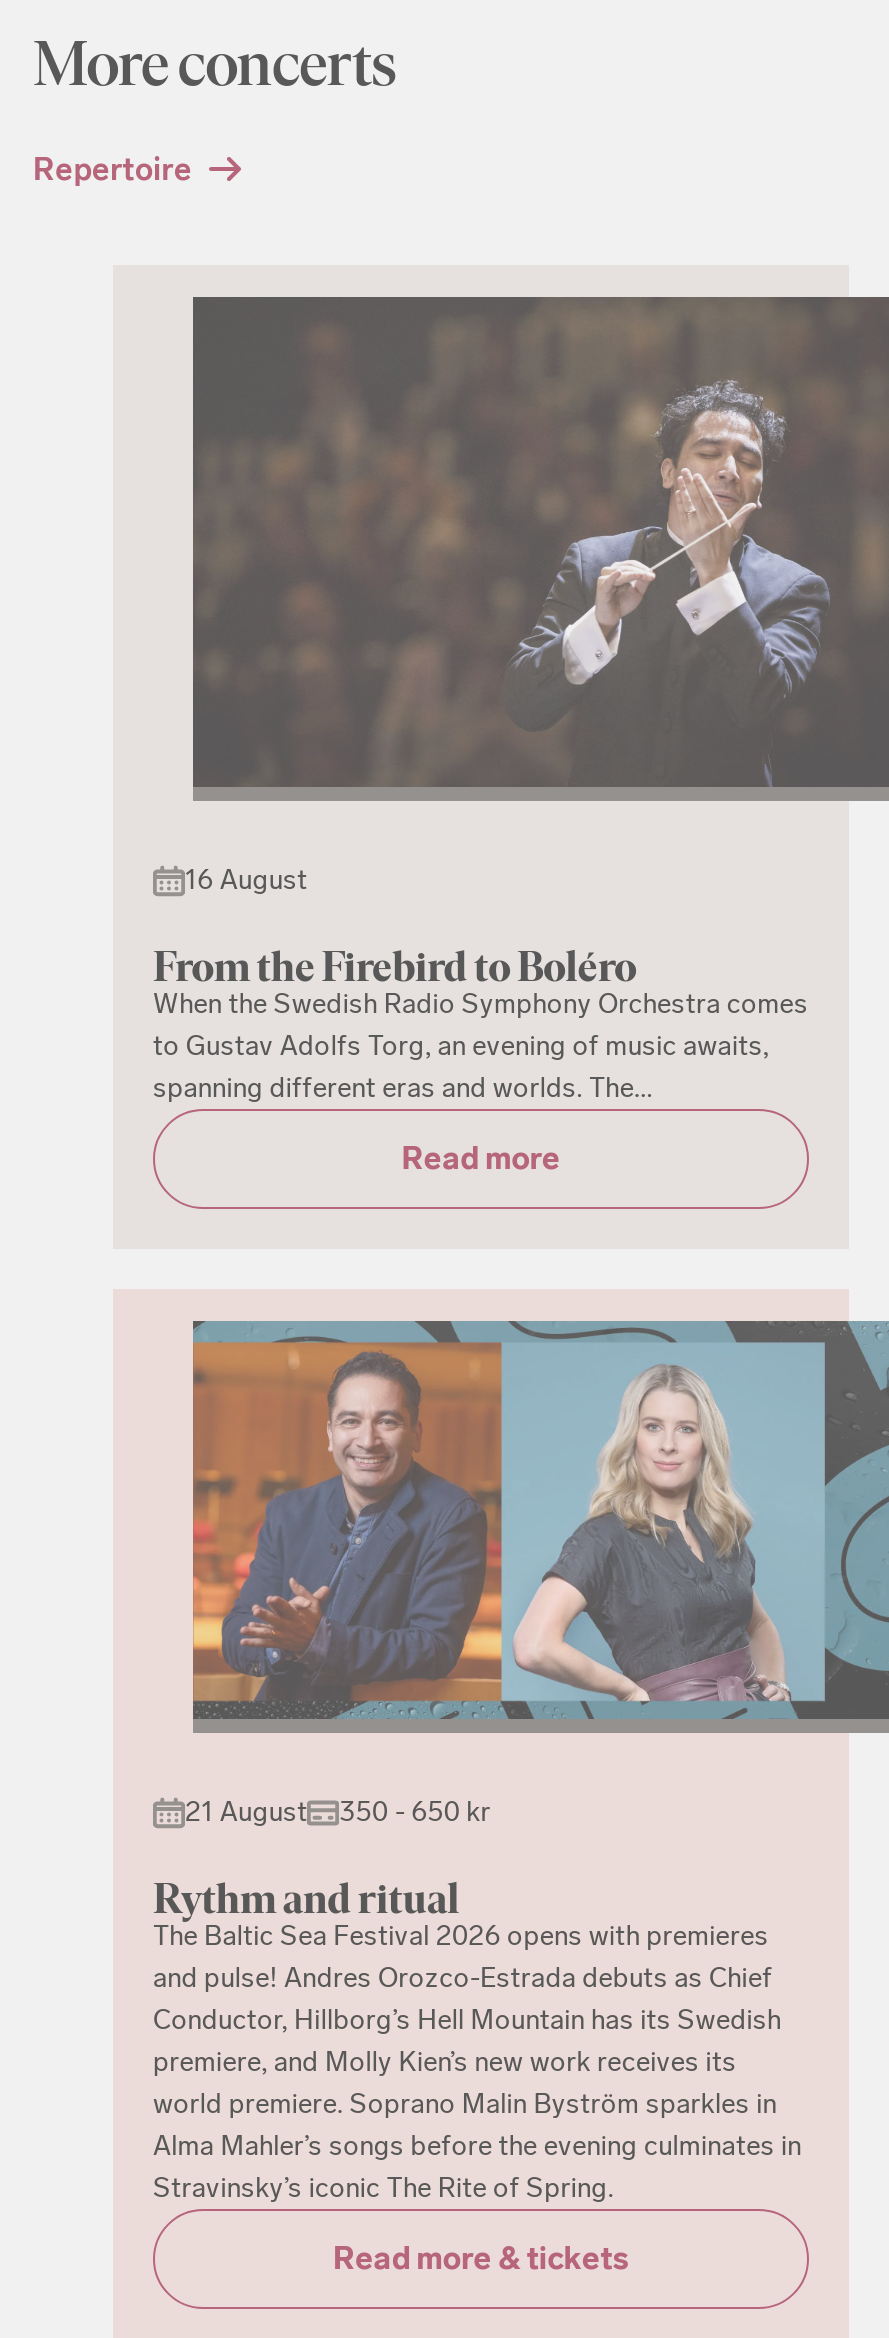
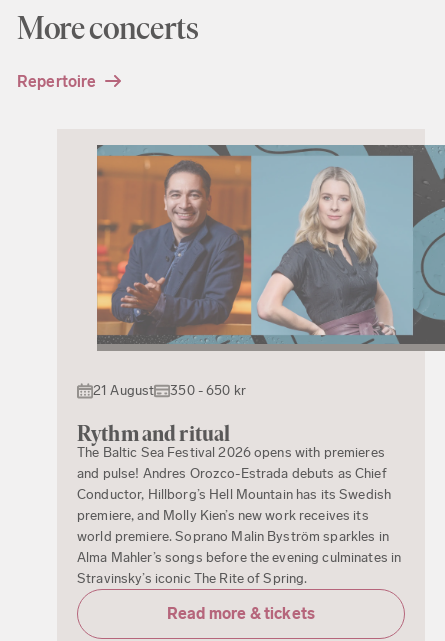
[153,295,883,1177] [image] | 16 August | From the Firebird to Boléro | When the Swedish Radio Symphony Orchestra comes | to Gustav Adolfs Torg, an evening of music awaits, | spanning different eras and worlds. The... | Read more -> none

